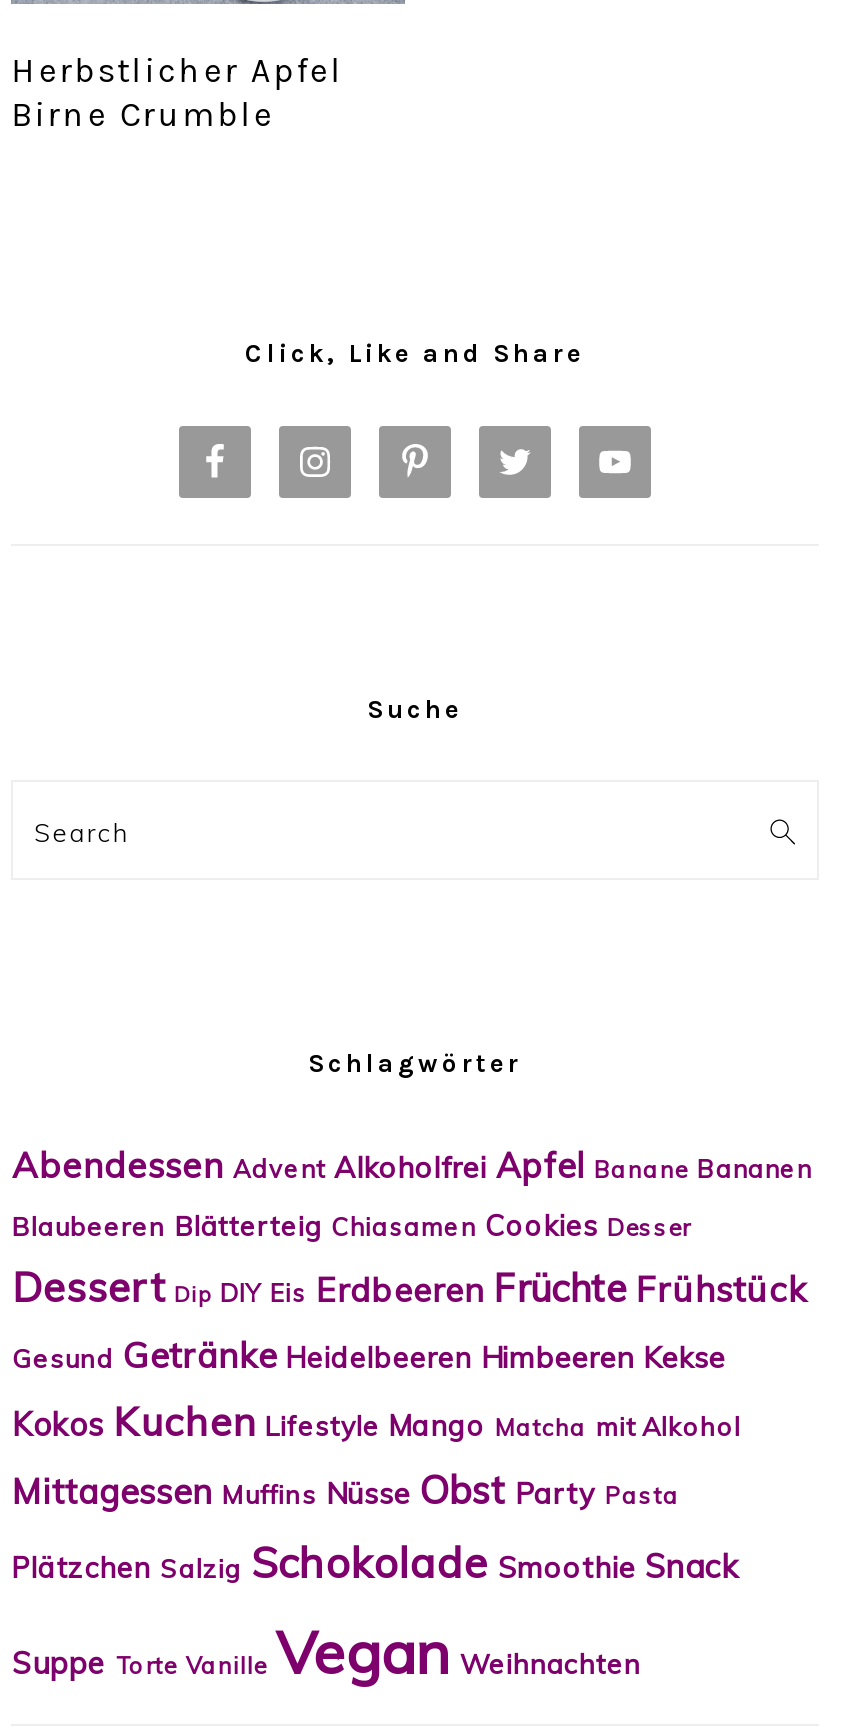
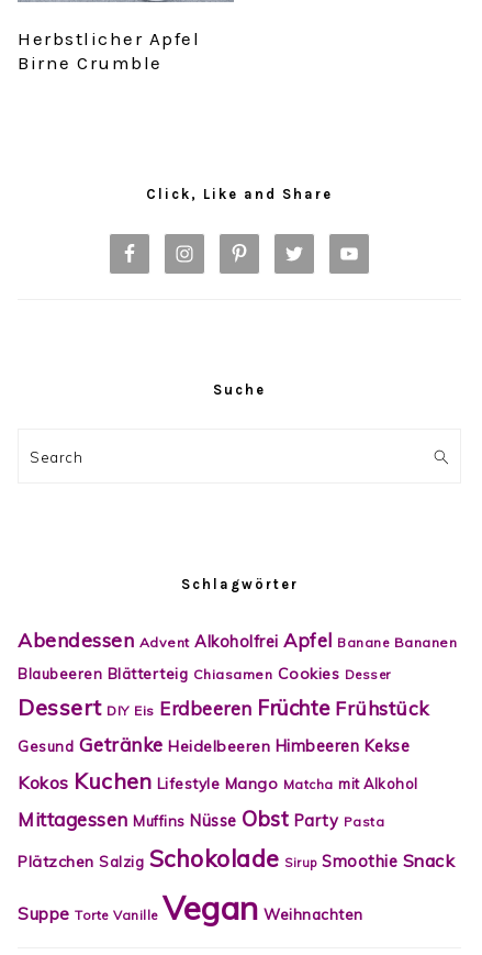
[12,1262,807,1312] Dessert Dip DIY Eis Erdbeeren Früchte Frühstück -> [18,694,429,721] Dessert DIY Eis Erdbeeren Früchte Frühstück
[12,1536,740,1588] Plätzchen Salzig Schokolade Smoothie Snack -> [18,844,455,873] Plätzchen Salzig Schokolade Sirup Smoothie Snack

